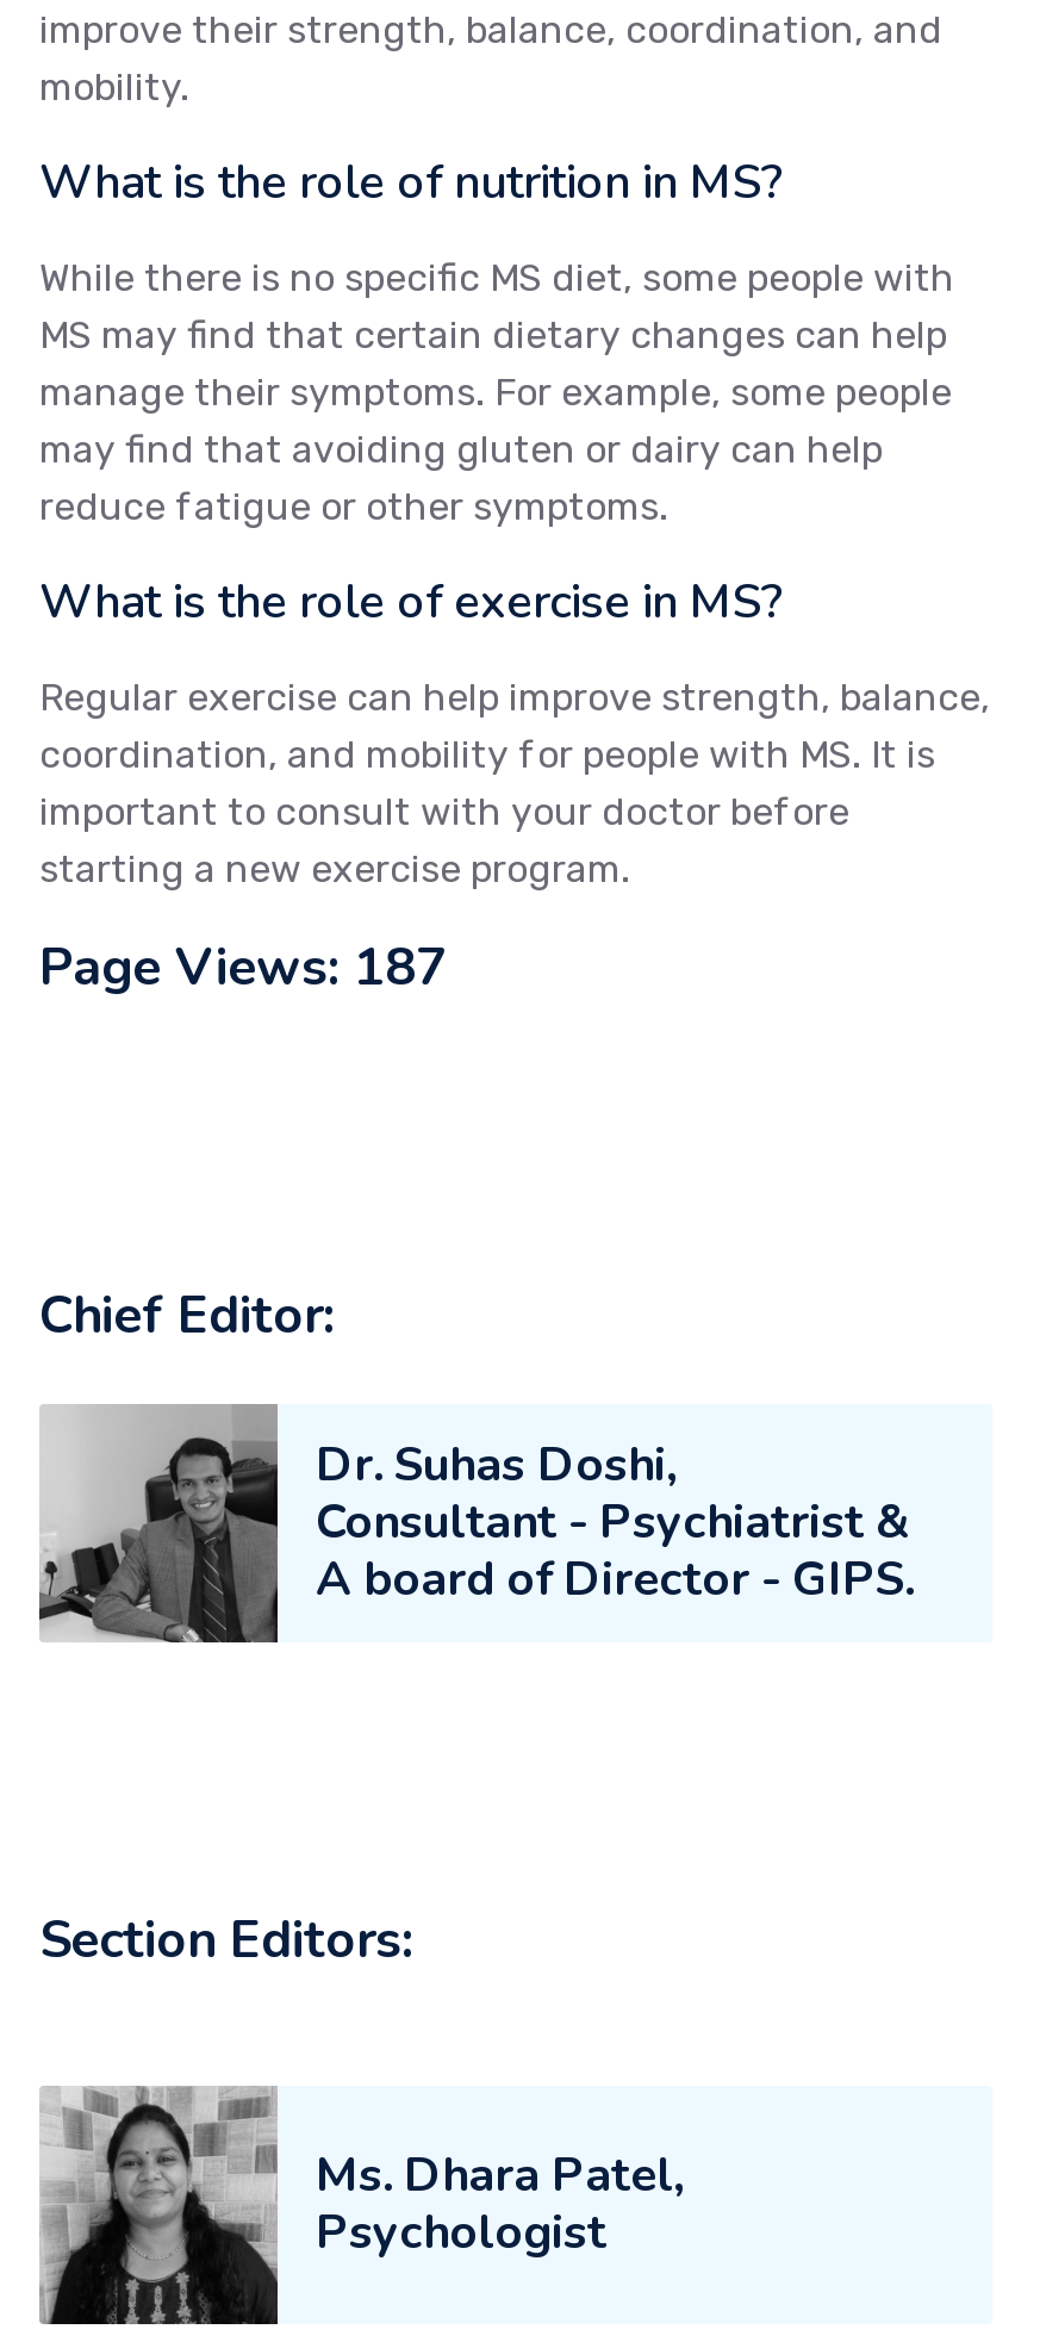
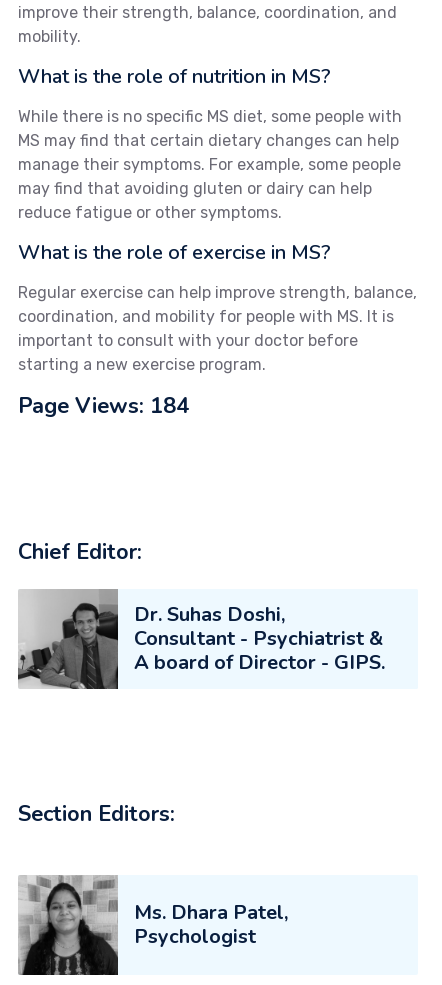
[39,932,447,1004] Page Views: 187 -> [18,391,189,421] Page Views: 184

